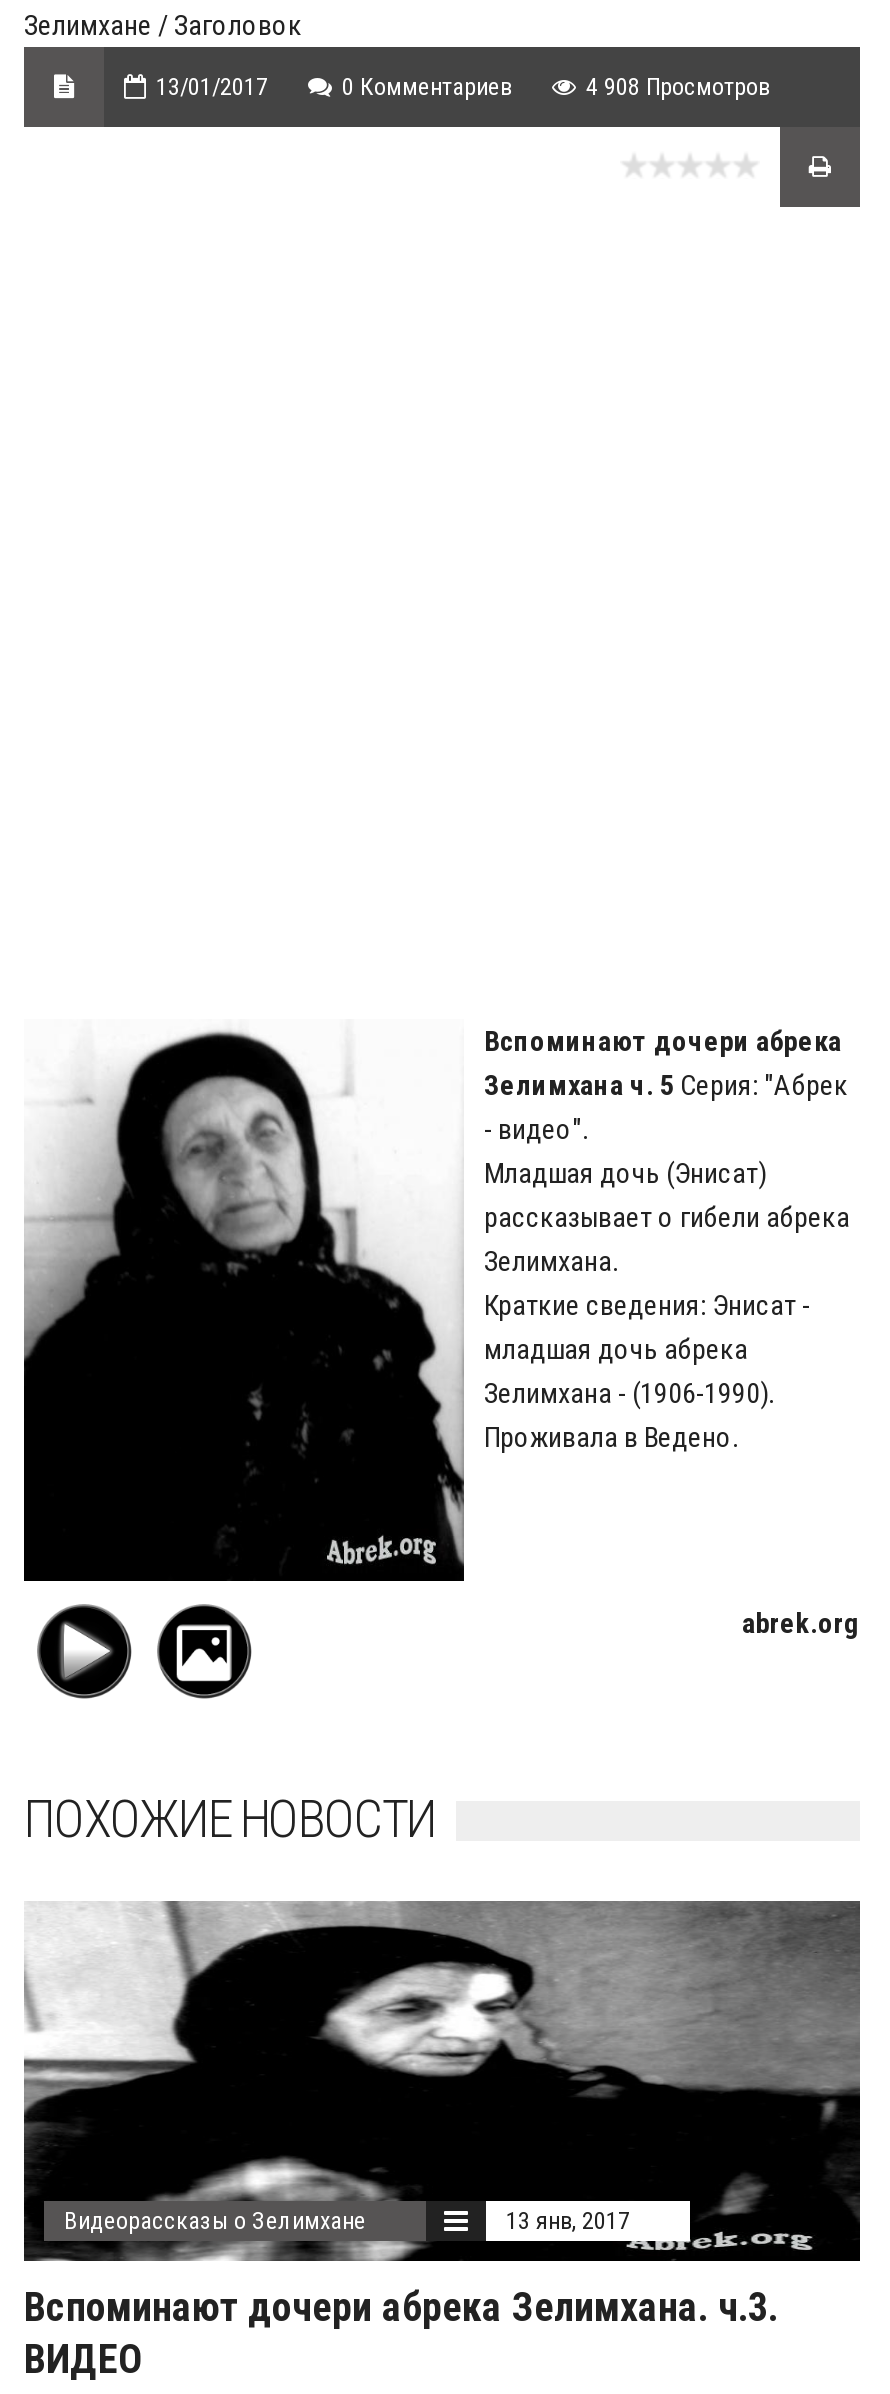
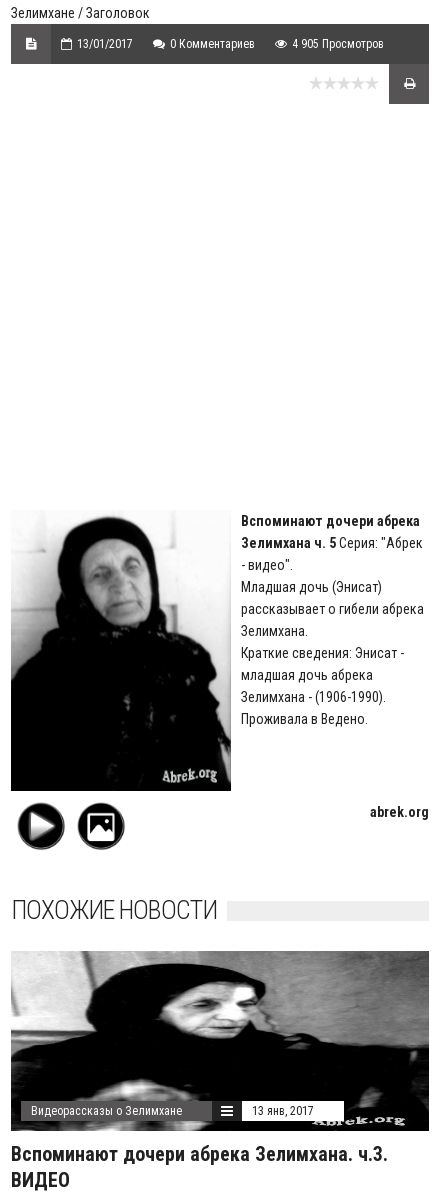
[586,73,770,101] 4 908 Просмотров -> [292,37,384,51] 4 905 Просмотров

